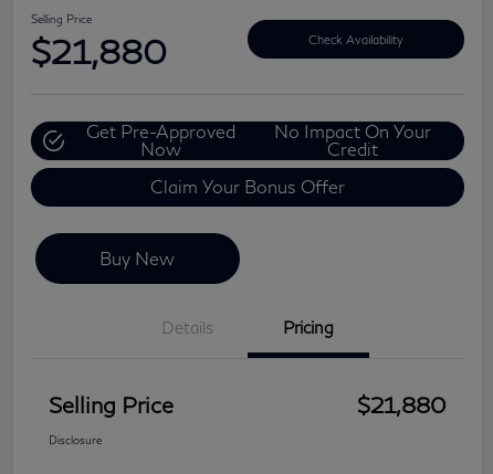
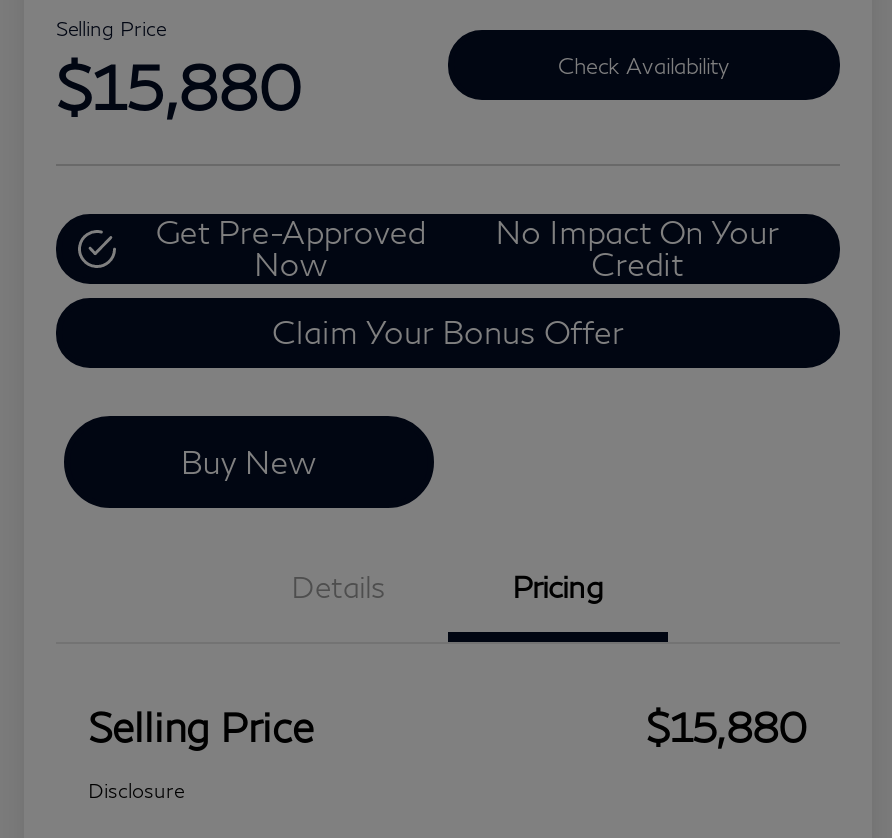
[31,31,167,70] $21,880 -> [56,49,302,121] $15,880
[357,391,447,417] $21,880 -> [646,701,808,749] $15,880

